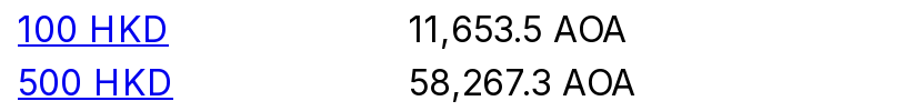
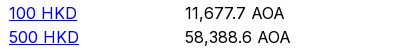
[409,6,629,51] 11,653.5 AOA -> [185,3,285,23] 11,677.7 AOA
[409,59,638,104] 58,267.3 AOA -> [185,27,291,47] 58,388.6 AOA

